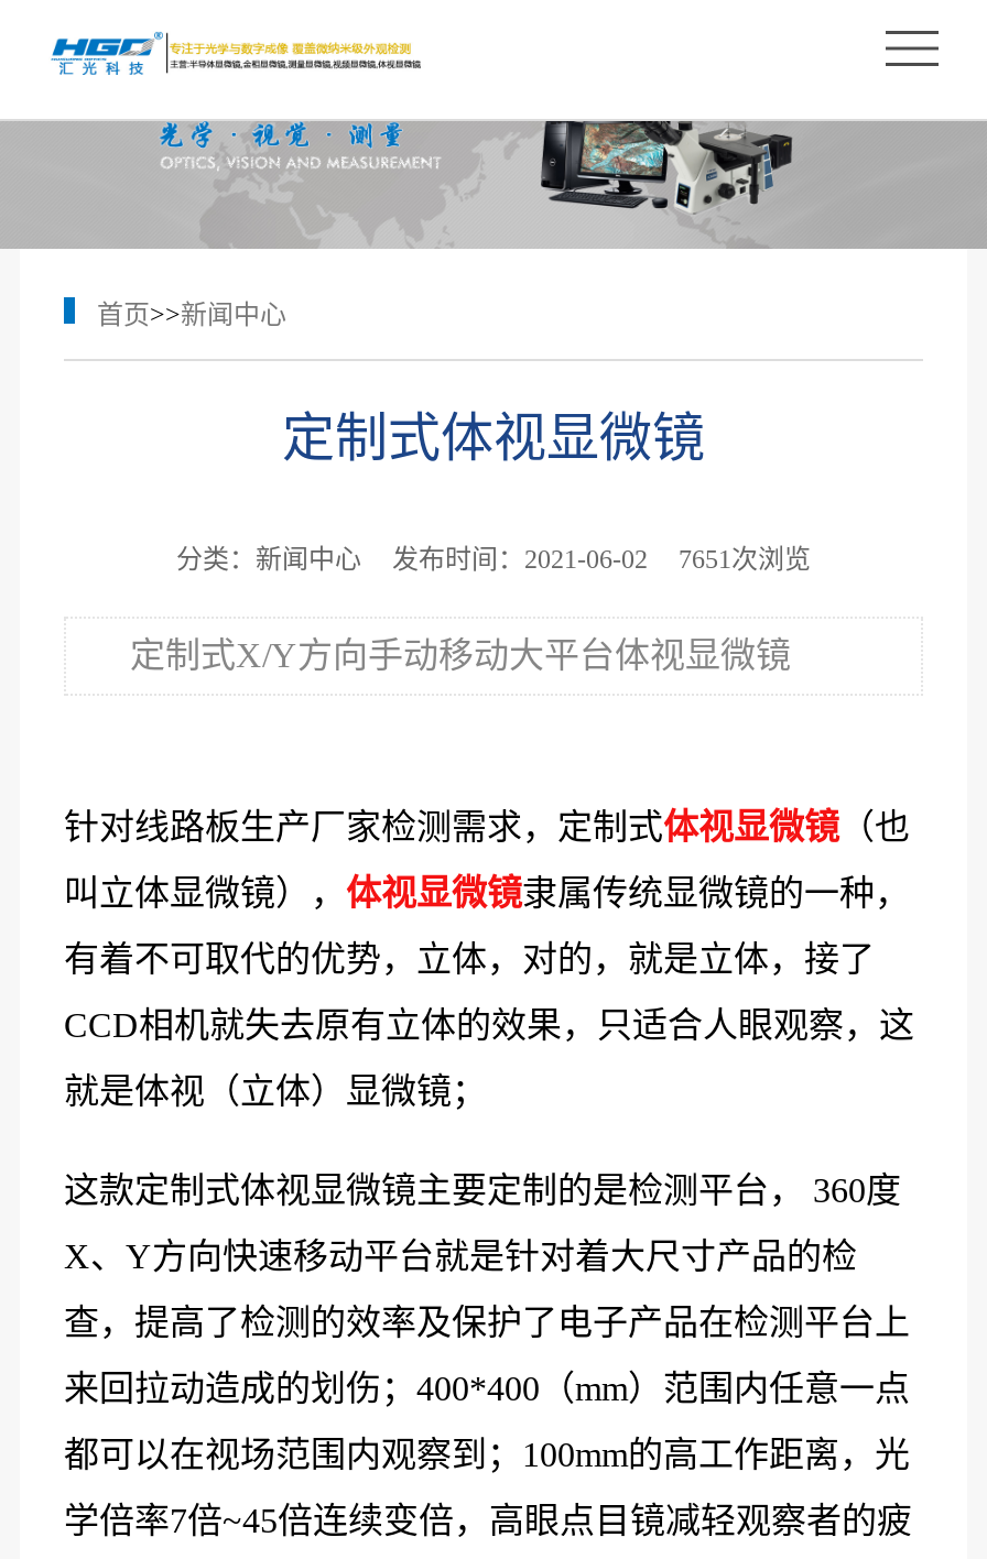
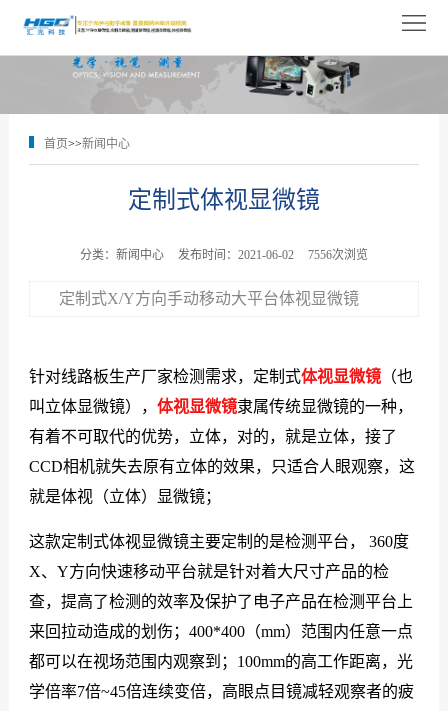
[176,545,811,575] 分类：新闻中心 发布时间：2021-06-02 7651次浏览 -> [80,248,368,262] 分类：新闻中心 发布时间：2021-06-02 7556次浏览

